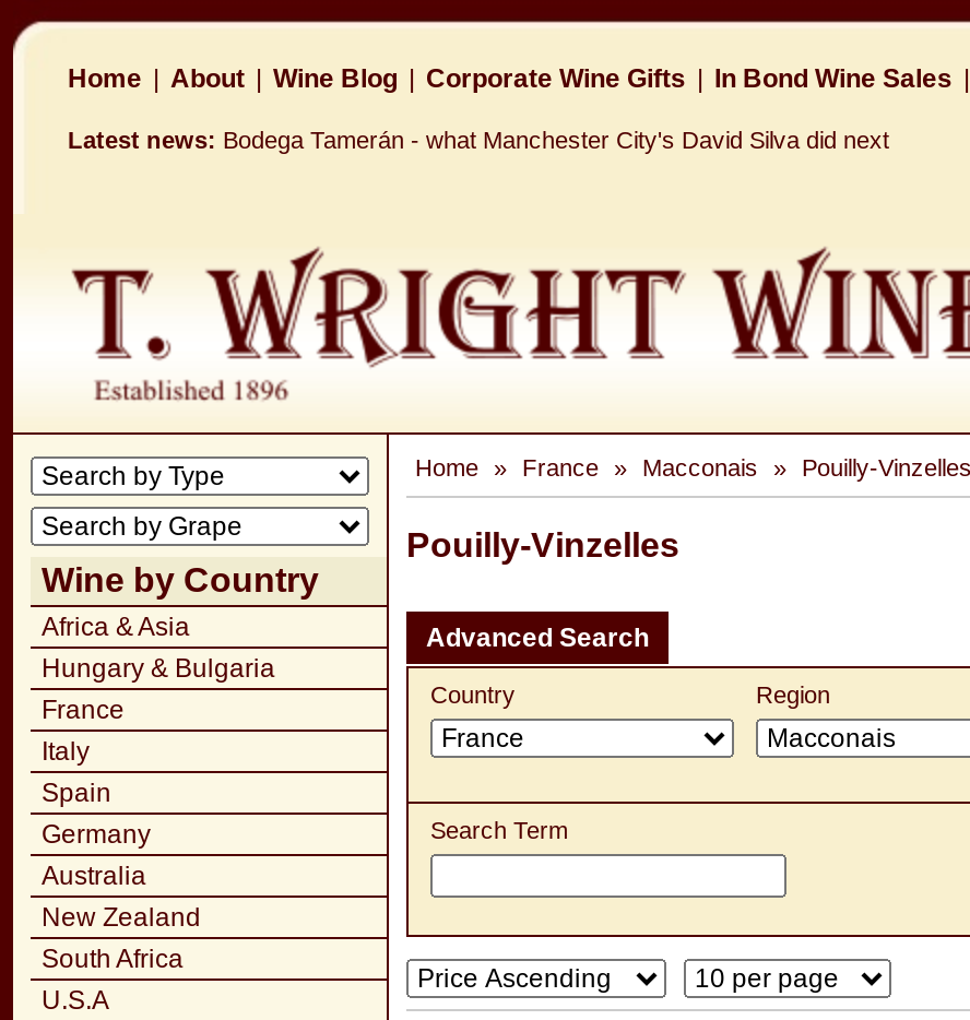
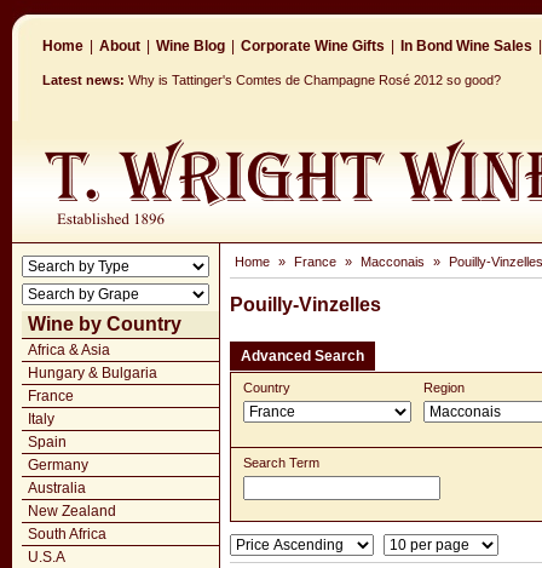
[68,127,889,153] Latest news: Bodega Tamerán - what Manchester City's David Silva did next -> [42,73,501,87] Latest news: Why is Tattinger's Comtes de Champagne Rosé 2012 so good?

